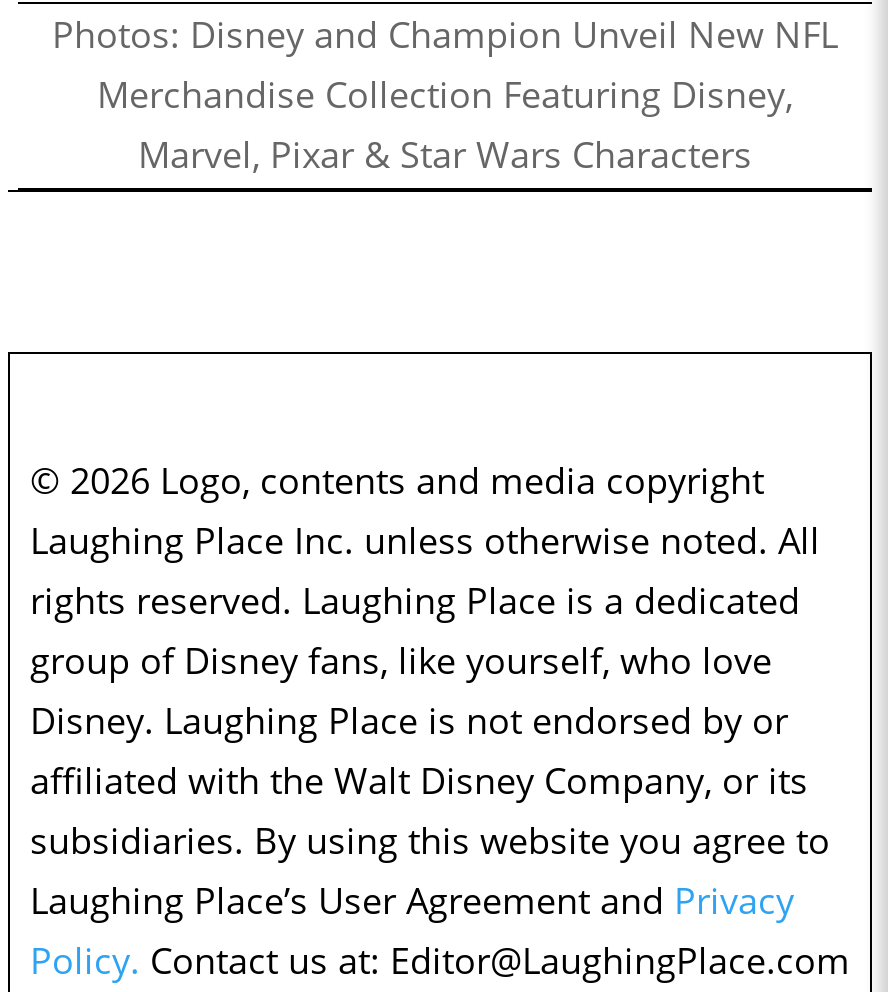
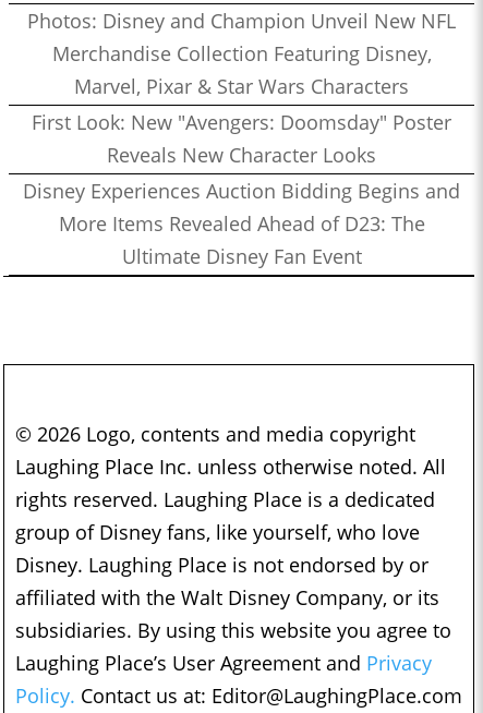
none -> [23,109,460,270] First Look: New "Avengers: Doomsday" Poster | Reveals New Character Looks | Disney Experiences Auction Bidding Begins and | More Items Revealed Ahead of D23: The | Ultimate Disney Fan Event

